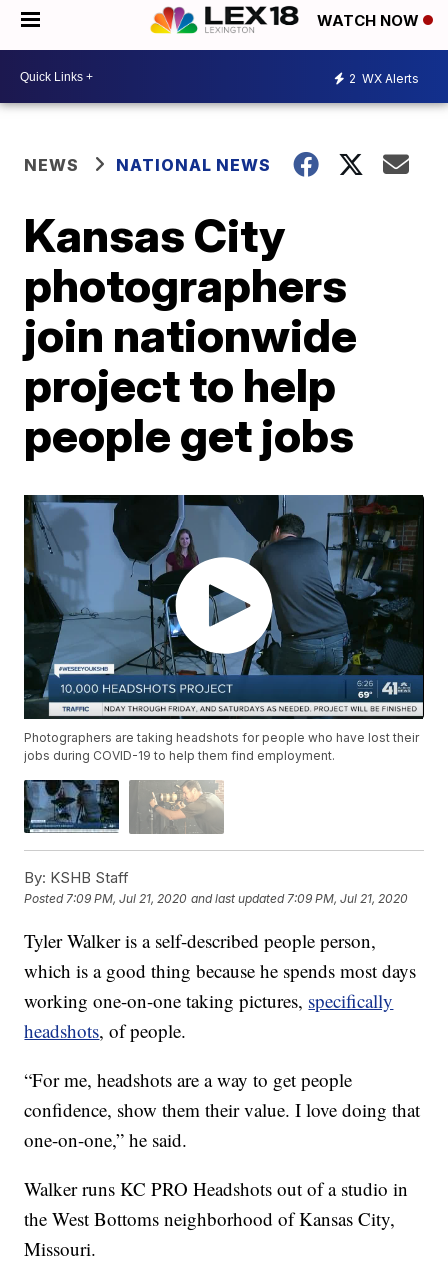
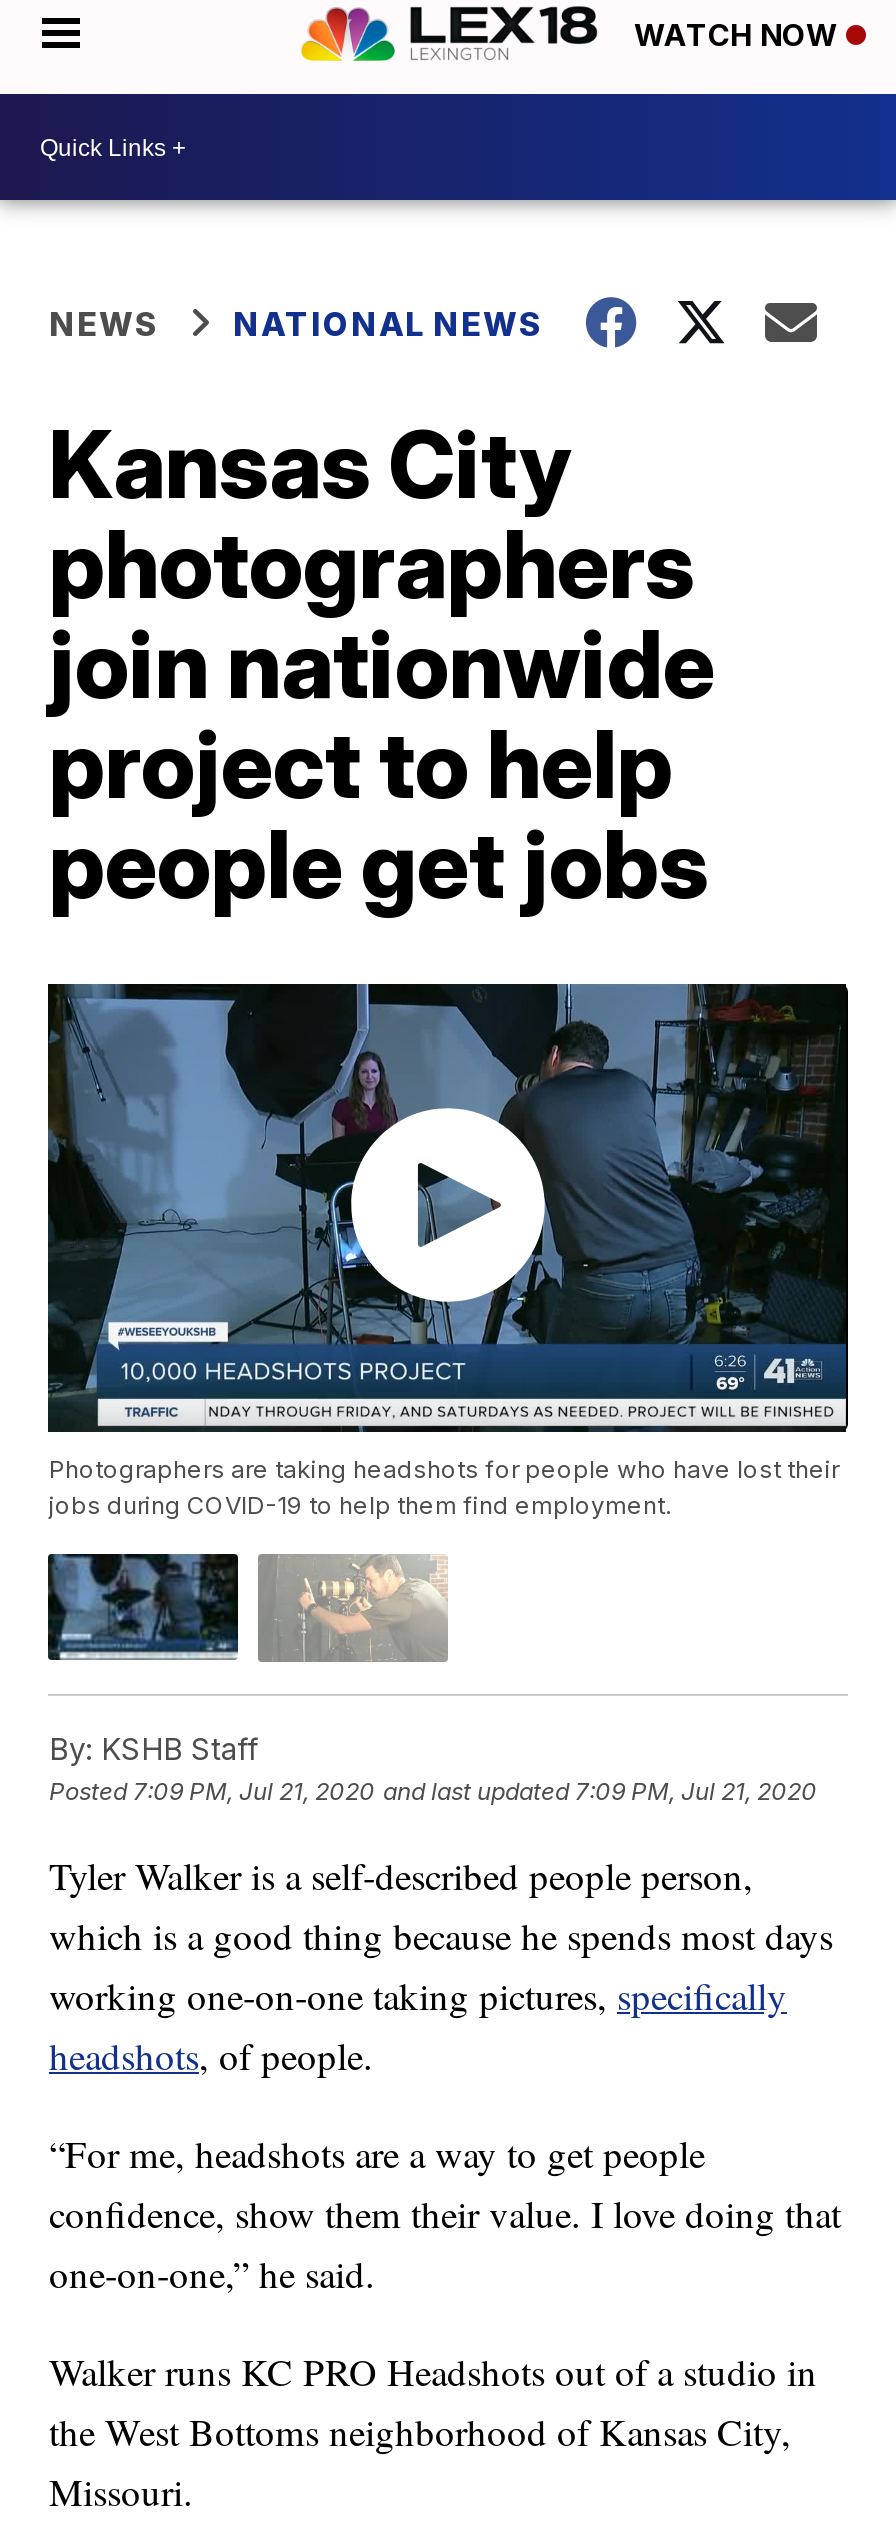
[349,70,419,85] 2 WX Alerts -> none

